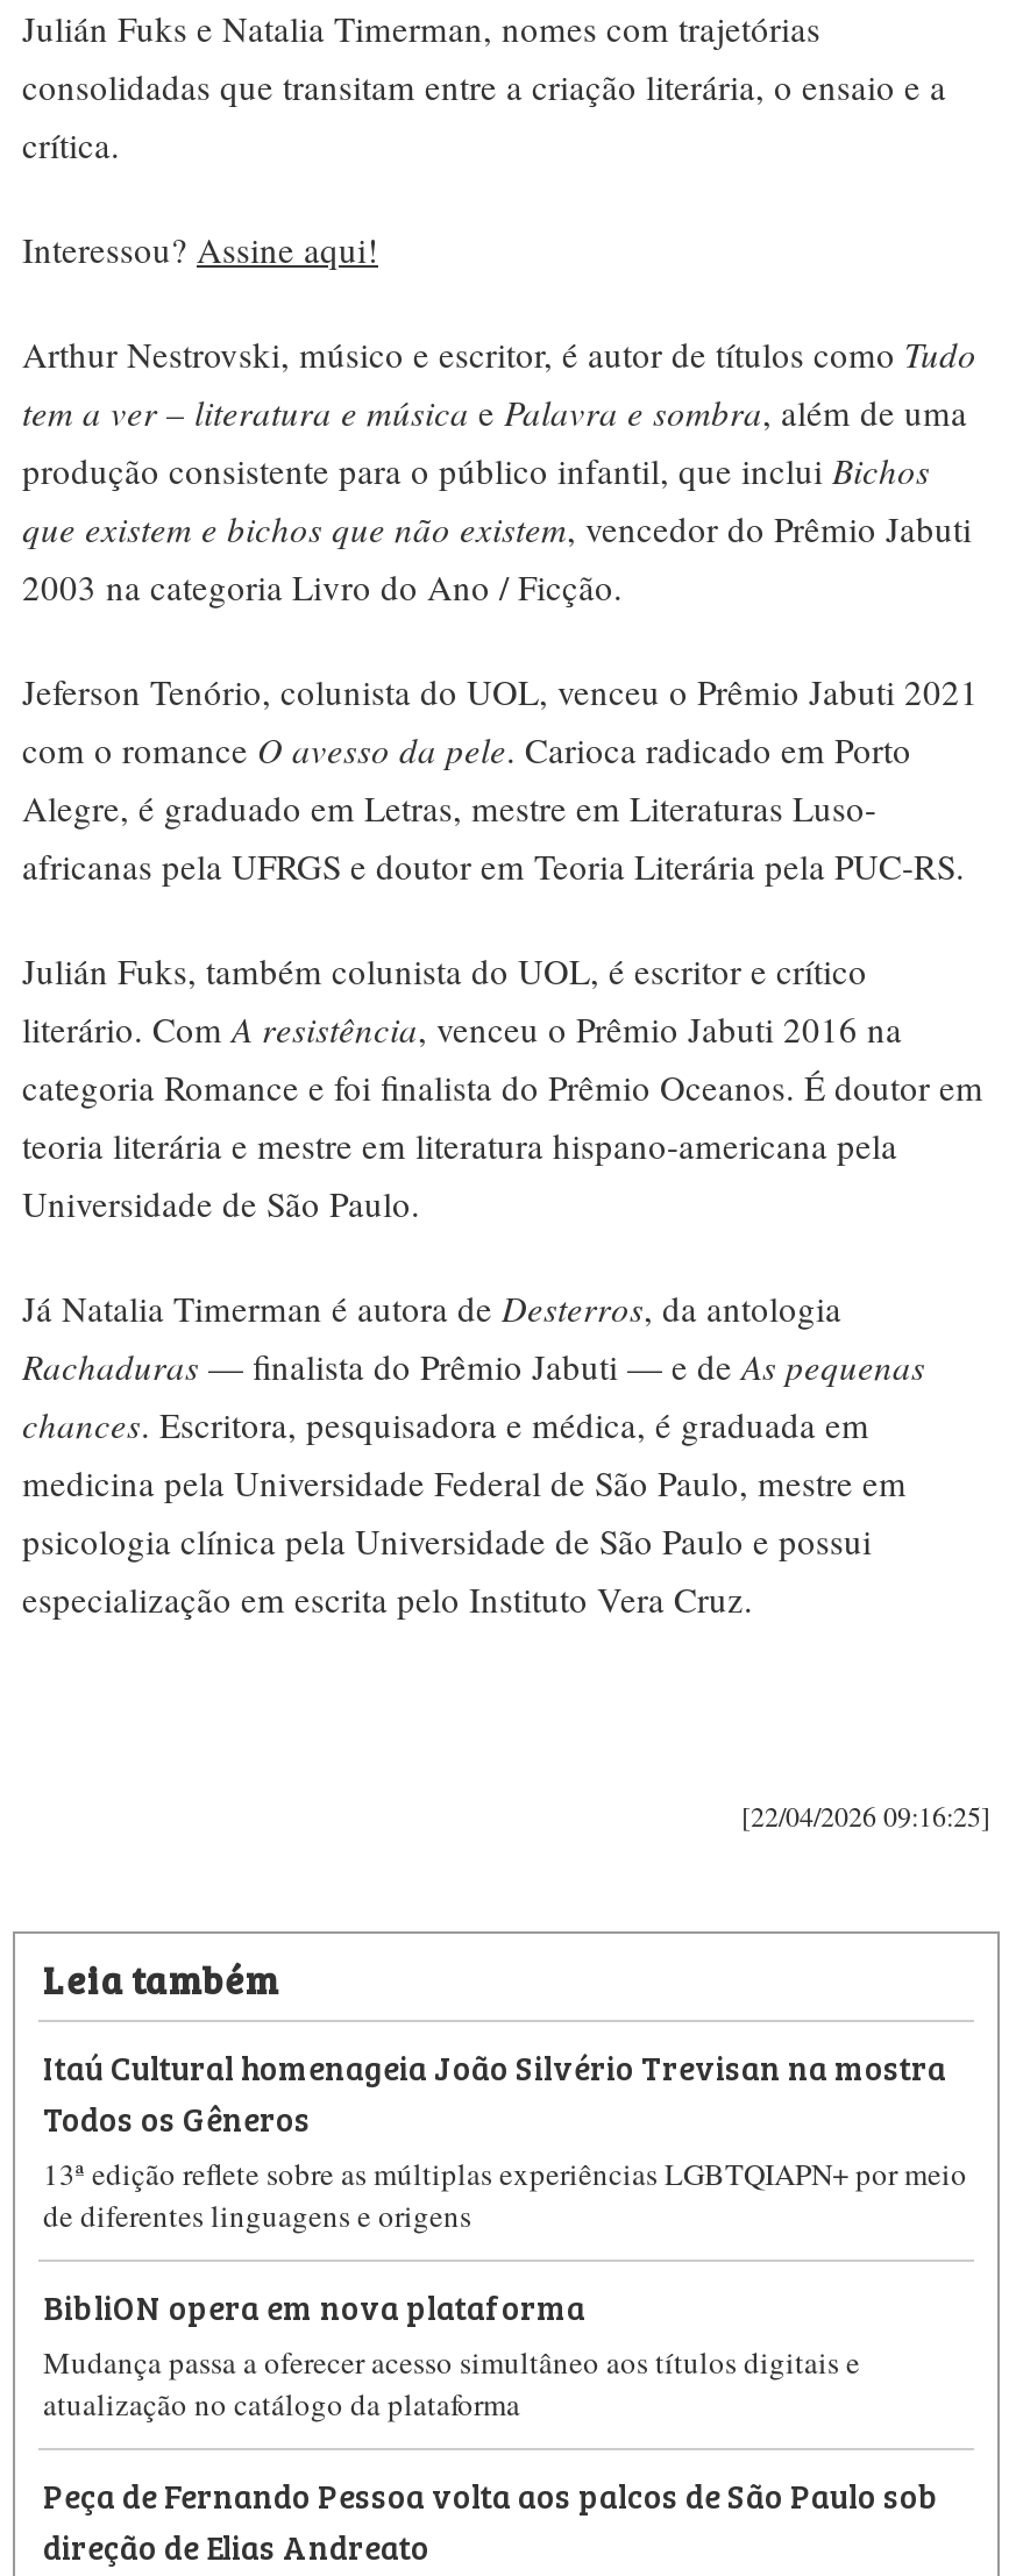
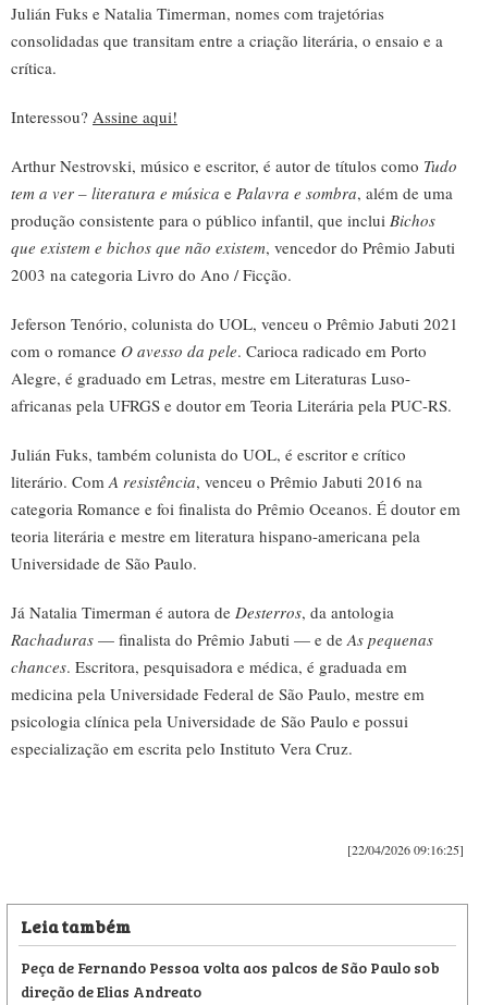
[43,2041,967,2425] Itaú Cultural homenageia João Silvério Trevisan na mostra | Todos os Gêneros | 13ª edição reflete sobre as múltiplas experiências LGBTQIAPN+ por meio | de diferentes linguagens e origens | BibliON opera em nova plataforma | Mudança passa a oferecer acesso simultâneo aos títulos digitais e | atualização no catálogo da plataforma -> none

